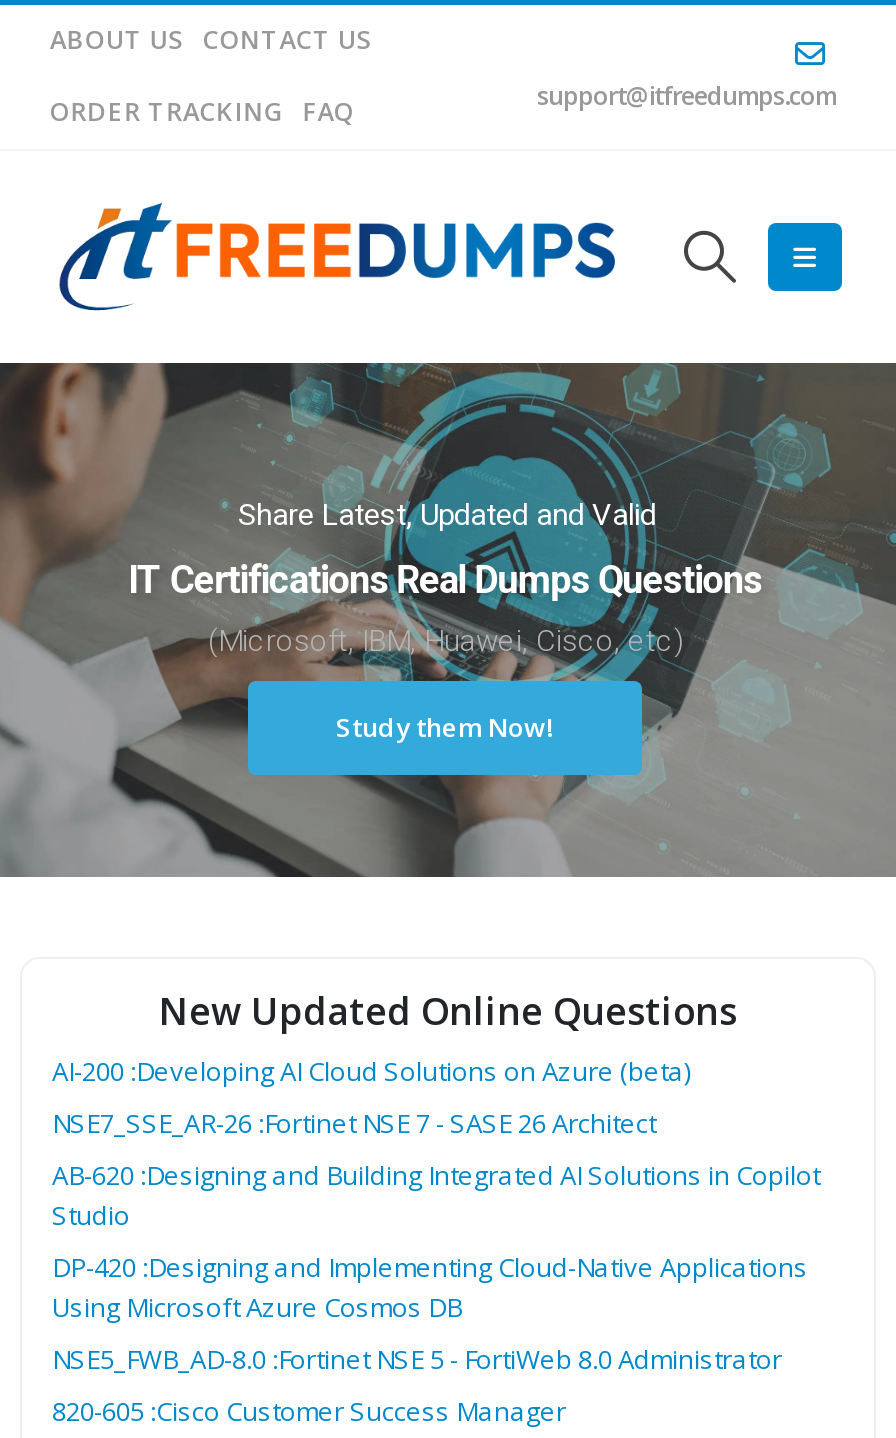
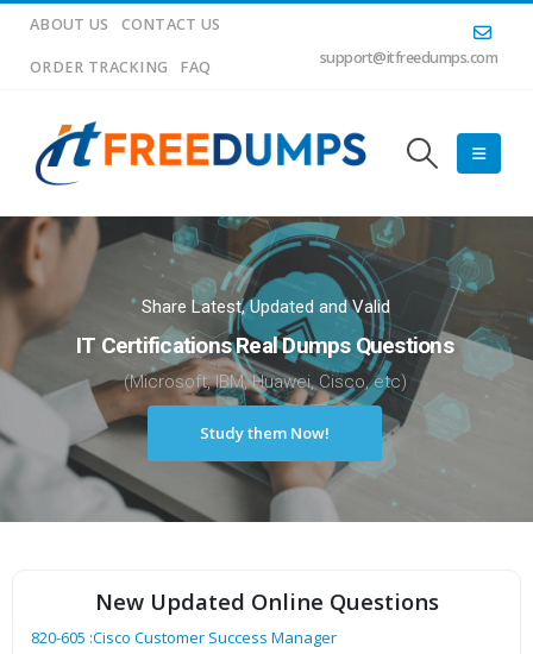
[52,1053,820,1377] AI-200 :Developing AI Cloud Solutions on Azure (beta) | NSE7_SSE_AR-26 :Fortinet NSE 7 - SASE 26 Architect | AB-620 :Designing and Building Integrated AI Solutions in Copilot | Studio | DP-420 :Designing and Implementing Cloud-Native Applications | Using Microsoft Azure Cosmos DB | NSE5_FWB_AD-8.0 :Fortinet NSE 5 - FortiWeb 8.0 Administrator -> none

